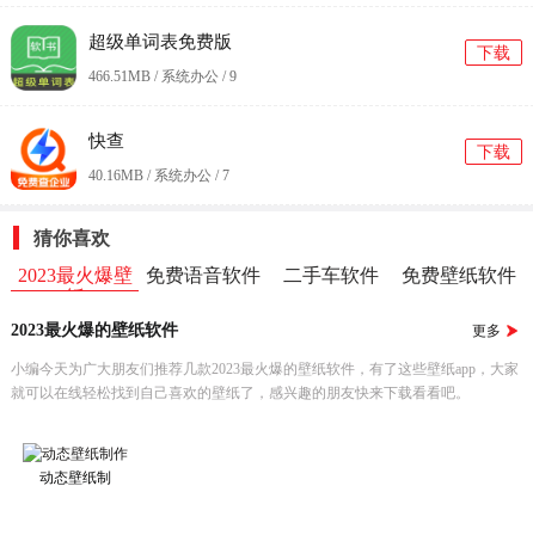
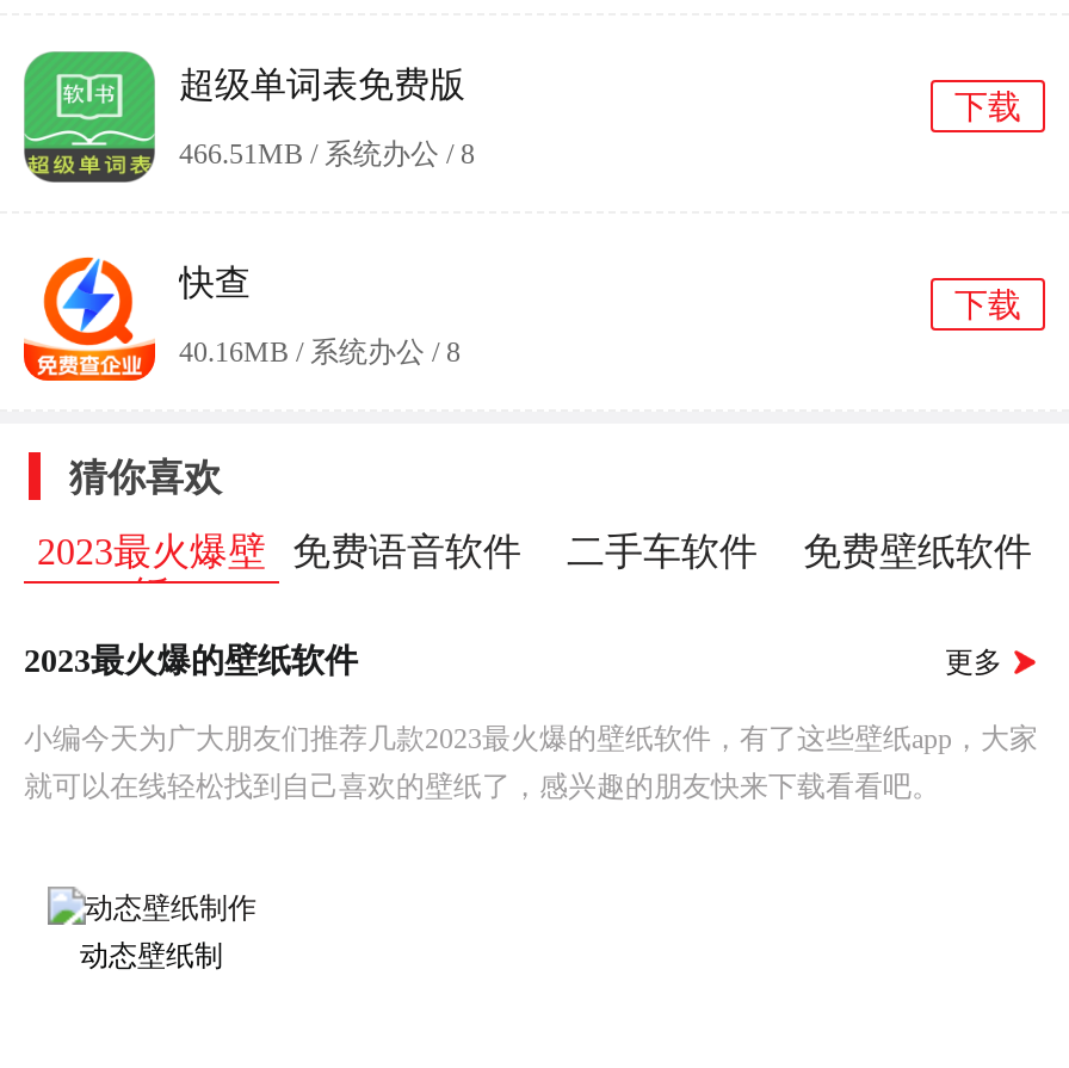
[88,68,237,85] 466.51MB / 系统办公 / 9 -> [179,138,475,171] 466.51MB / 系统办公 / 8
[88,168,229,184] 40.16MB / 系统办公 / 7 -> [179,336,461,369] 40.16MB / 系统办公 / 8

